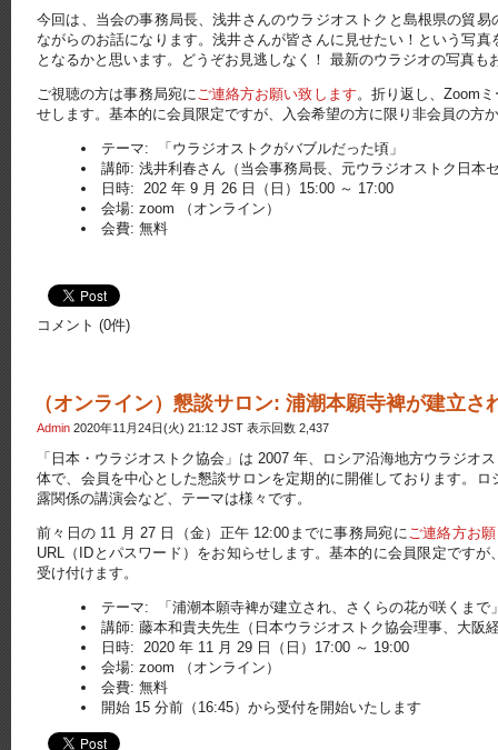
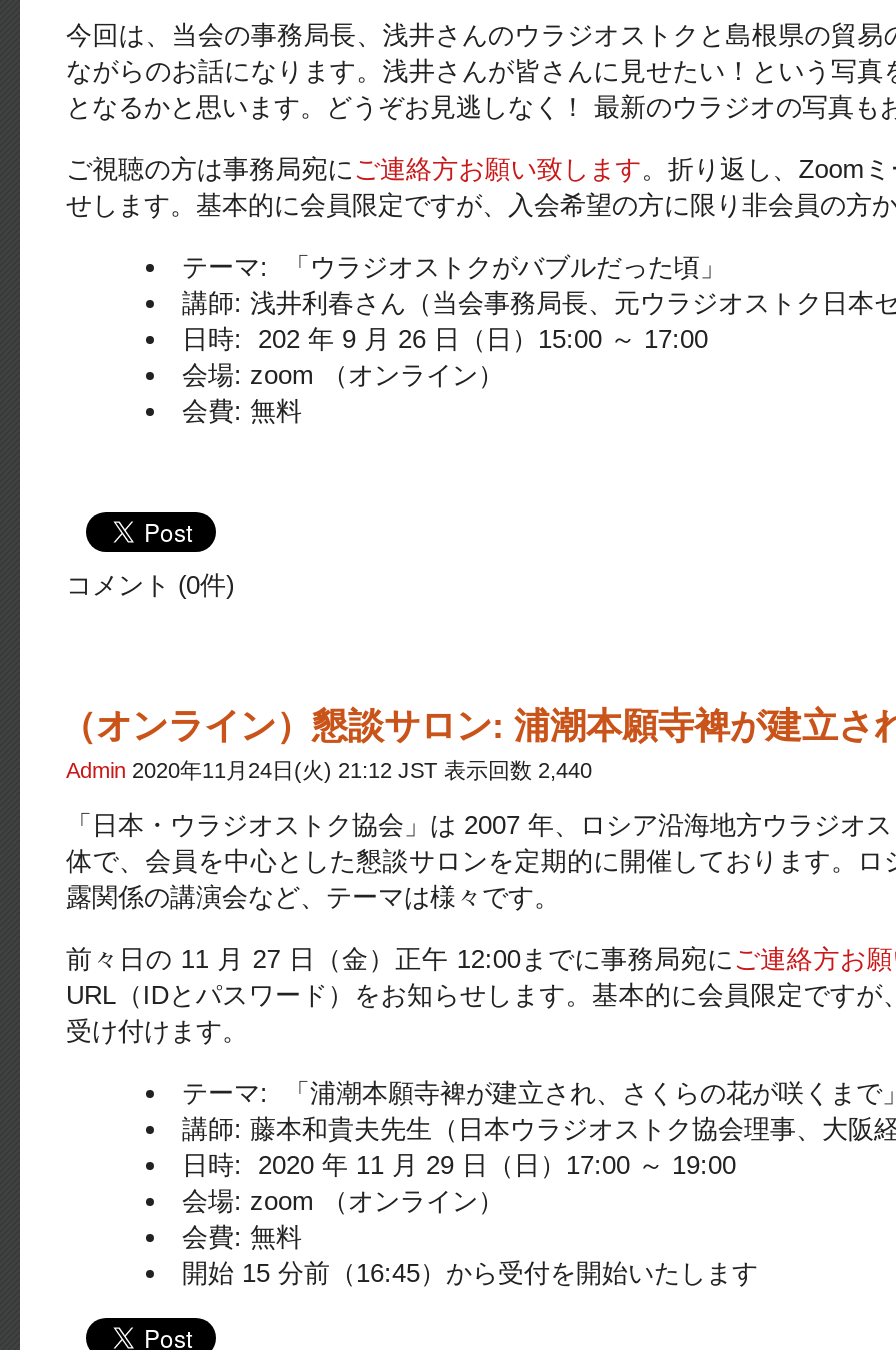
[37,421,329,435] Admin 2020年11月24日(火) 21:12 JST 表示回数 2,437 -> [66,758,592,782] Admin 2020年11月24日(火) 21:12 JST 表示回数 2,440

